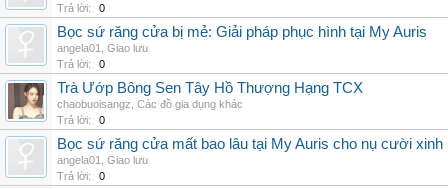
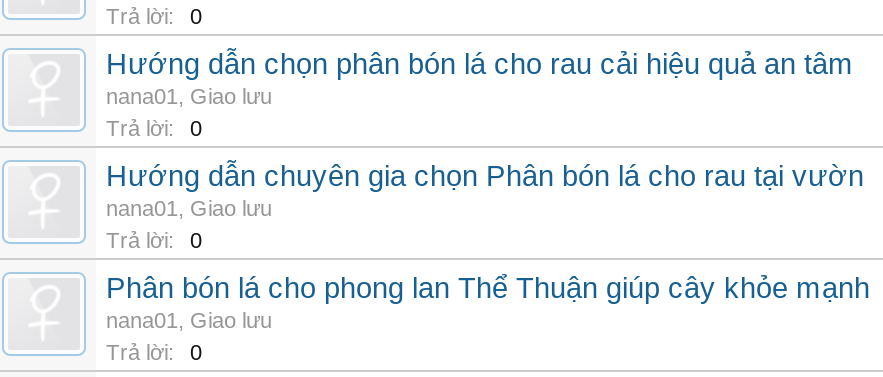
[57,24,427,54] Bọc sứ răng cửa bị mẻ: Giải pháp phục hình tại My Auris | angela01, Giao lưu -> [106,48,854,108] Hướng dẫn chọn phân bón lá cho rau cải hiệu quả an tâm | nana01, Giao lưu
[7,82,44,120] [image] -> none
[57,80,363,110] Trà Ướp Bông Sen Tây Hồ Thượng Hạng TCX | chaobuoisangz, Các đồ gia dụng khác -> [106,160,864,220] Hướng dẫn chuyên gia chọn Phân bón lá cho rau tại vườn | nana01, Giao lưu
[57,136,443,166] Bọc sứ răng cửa mất bao lâu tại My Auris cho nụ cười xinh | angela01, Giao lưu -> [106,272,870,332] Phân bón lá cho phong lan Thể Thuận giúp cây khỏe mạnh | nana01, Giao lưu

